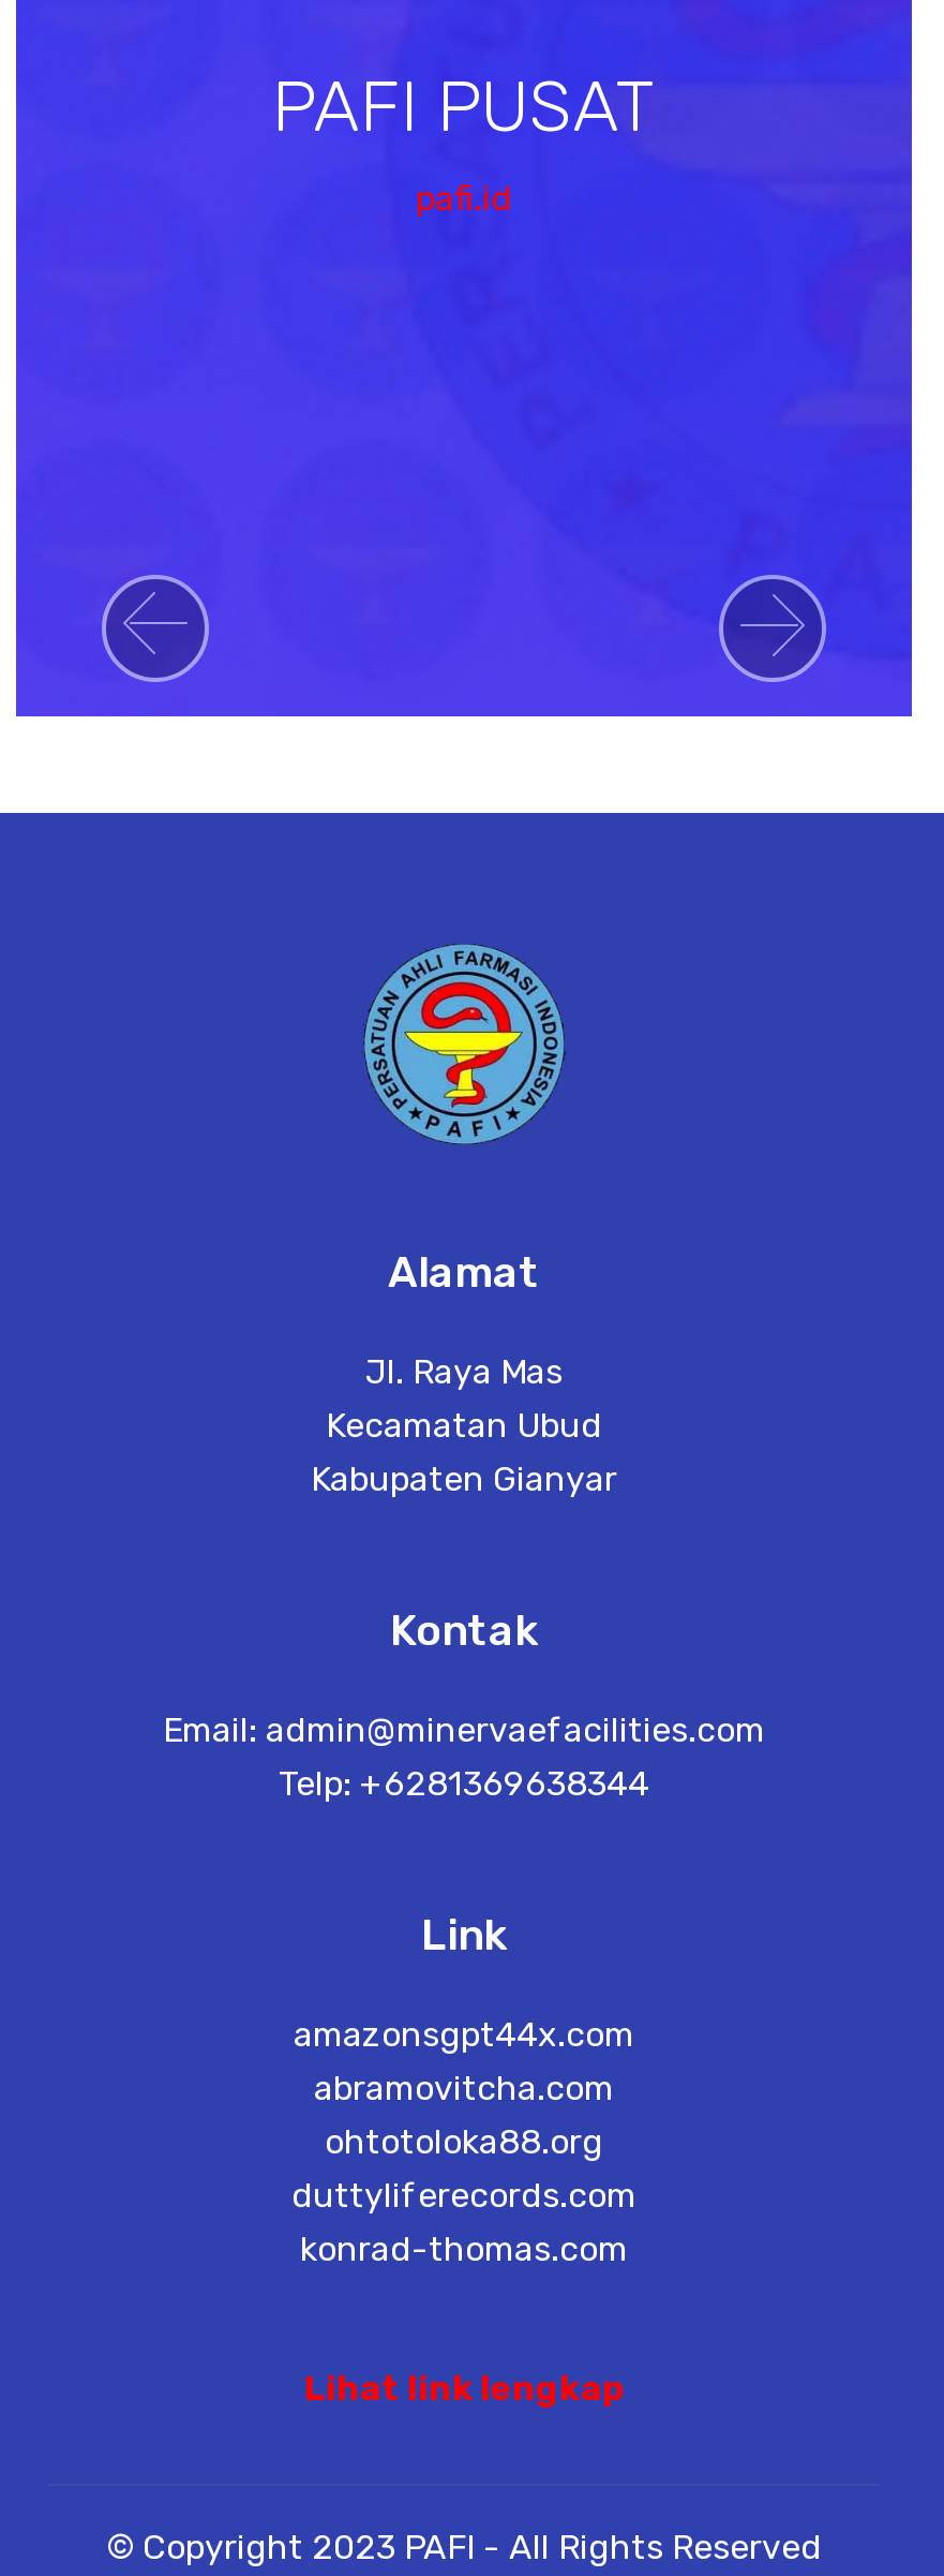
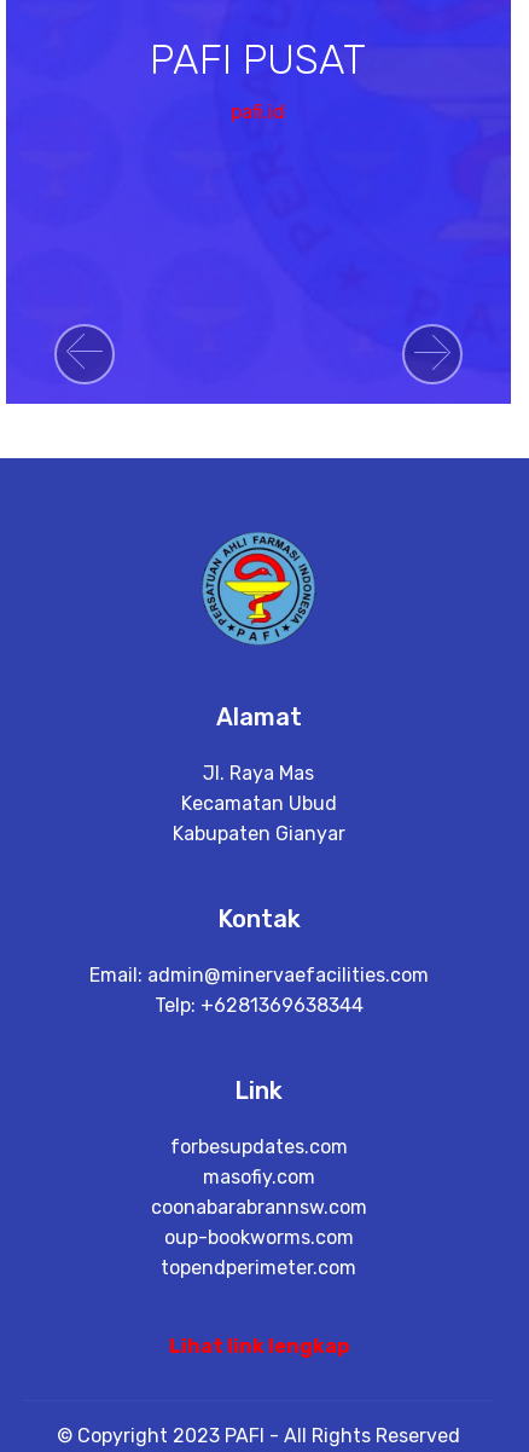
[291,2014,636,2269] amazonsgpt44x.com | abramovitcha.com | ohtotoloka88.org | duttyliferecords.com | konrad-thomas.com -> [150,1135,367,1279] forbesupdates.com | masofiy.com | coonabarabrannsw.com | oup-bookworms.com | topendperimeter.com

